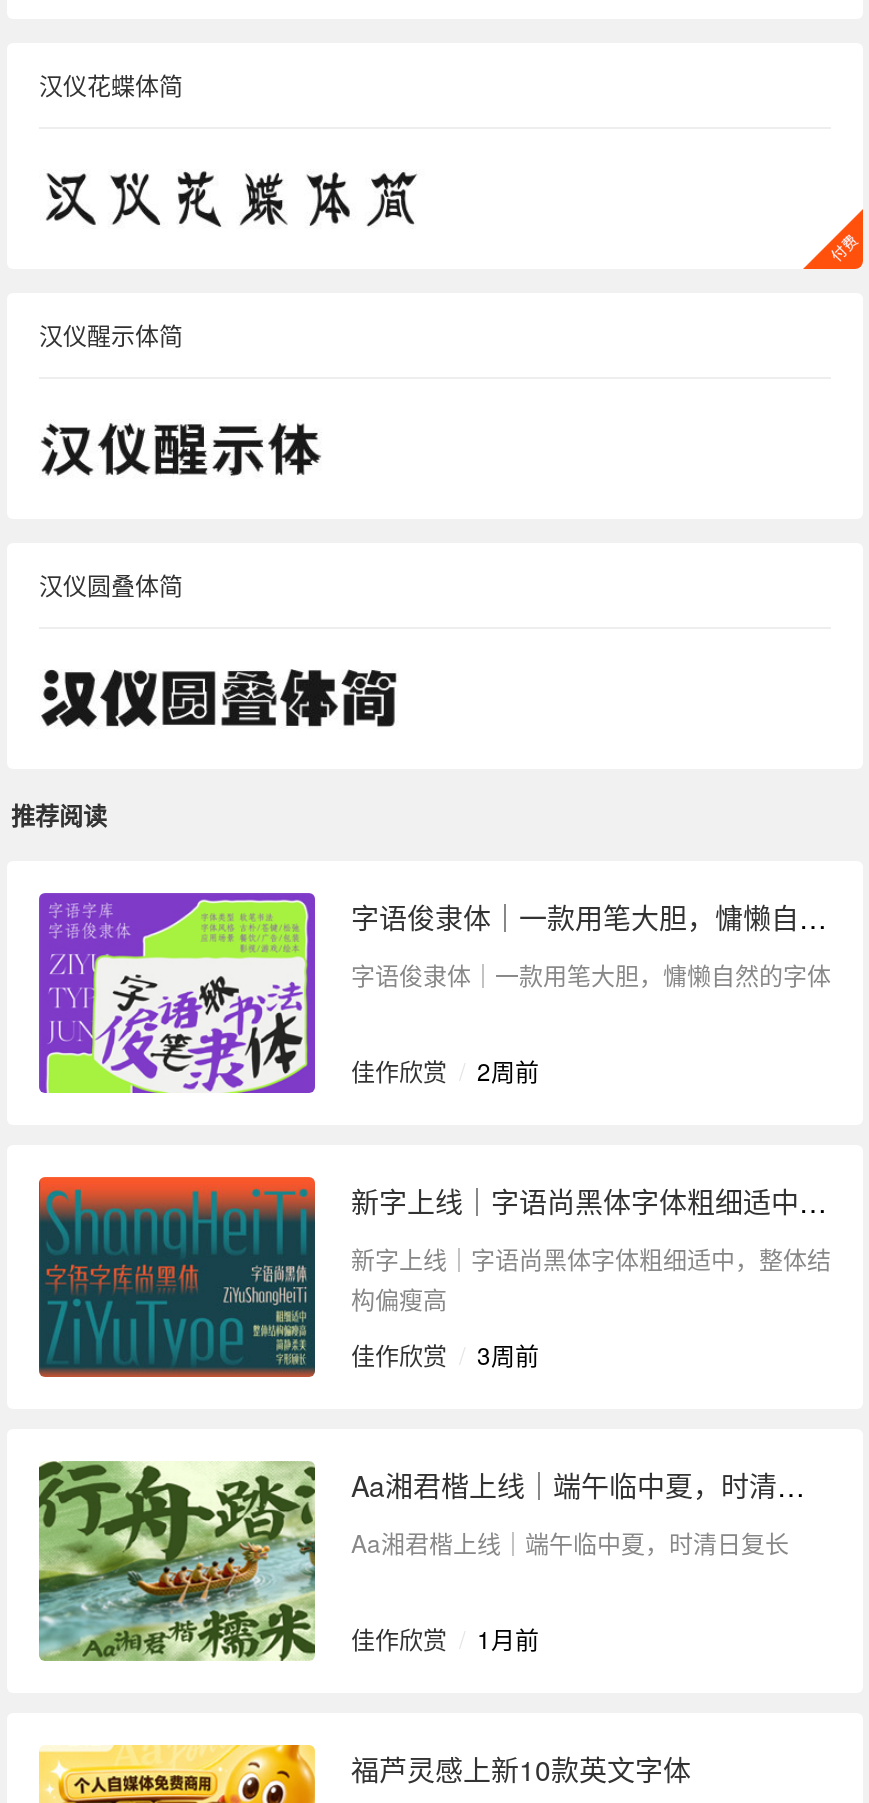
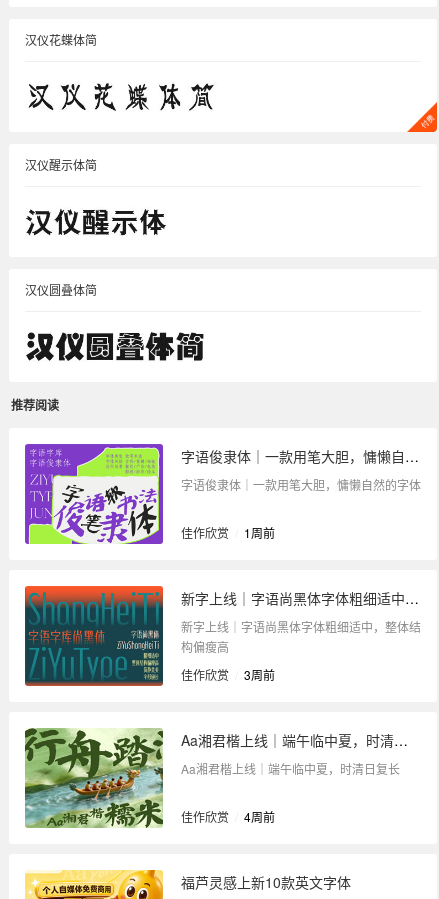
[351,1053,539,1087] 佳作欣赏 / 2周前 -> [181,524,275,541] 佳作欣赏 / 1周前
[351,1621,539,1655] 佳作欣赏 / 1月前 -> [181,808,275,825] 佳作欣赏 / 4周前

